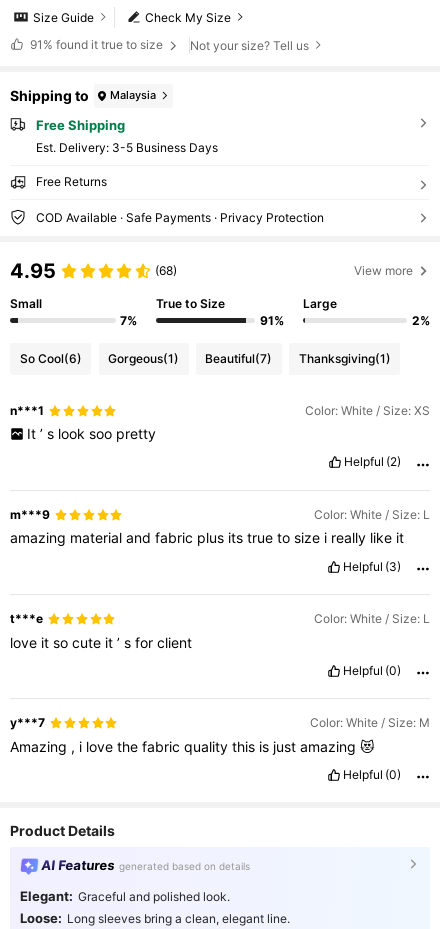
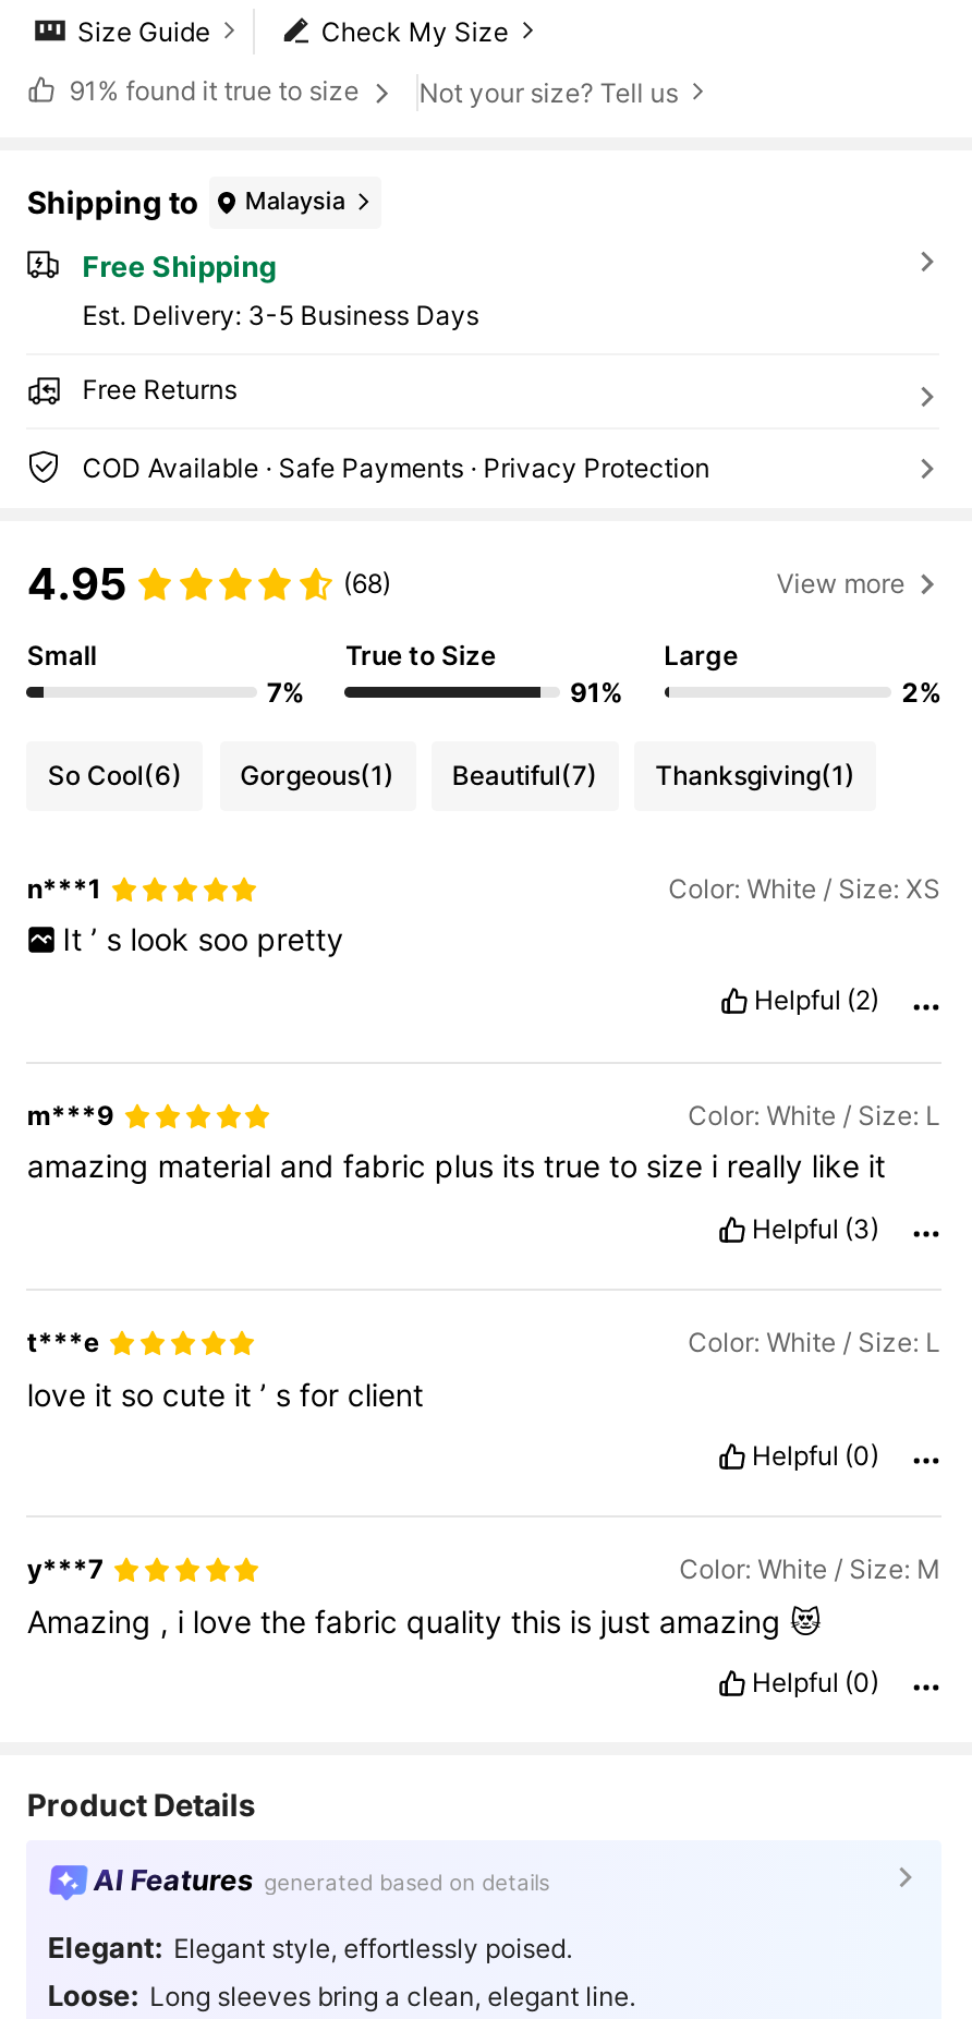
[20,888,230,904] Elegant: Graceful and polished look. -> [48,1929,572,1964] Elegant: Elegant style, effortlessly poised.

